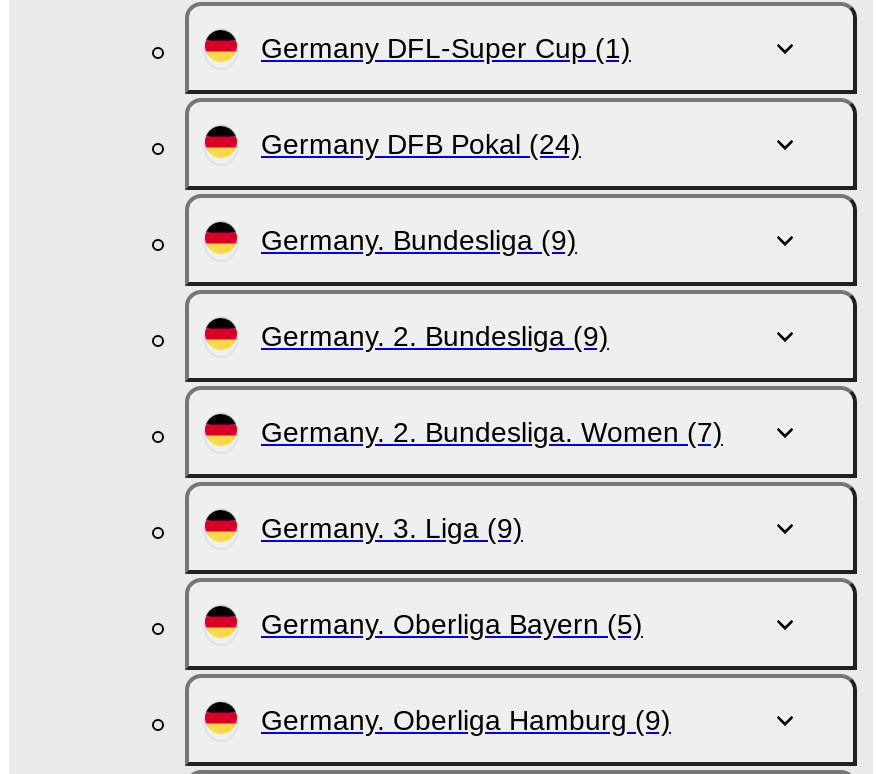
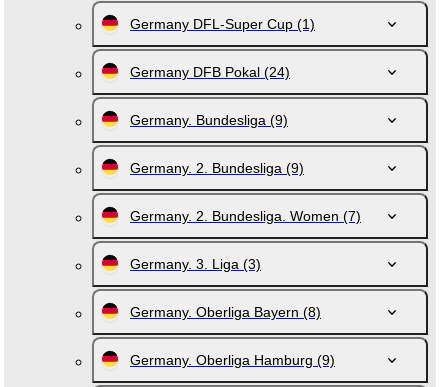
[261,512,523,544] Germany. 3. Liga (9) -> [130,256,261,272] Germany. 3. Liga (3)
[261,608,643,640] Germany. Oberliga Bayern (5) -> [130,304,321,320] Germany. Oberliga Bayern (8)

